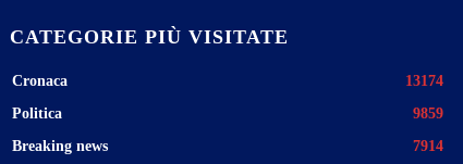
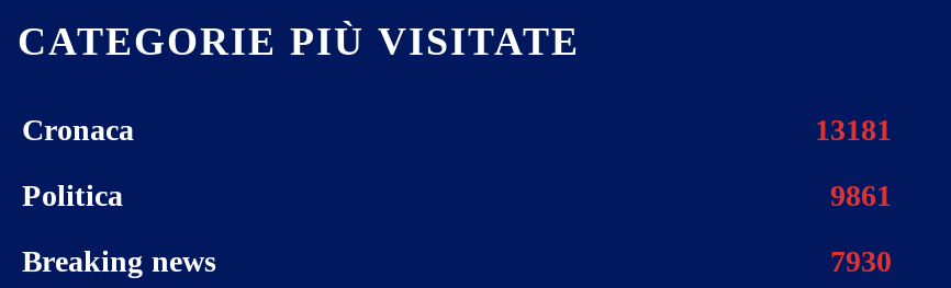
[405,72,443,89] 13174 -> [815,114,892,147] 13181
[413,105,443,121] 9859 -> [830,180,892,213] 9861
[413,138,443,154] 7914 -> [830,246,892,279] 7930

